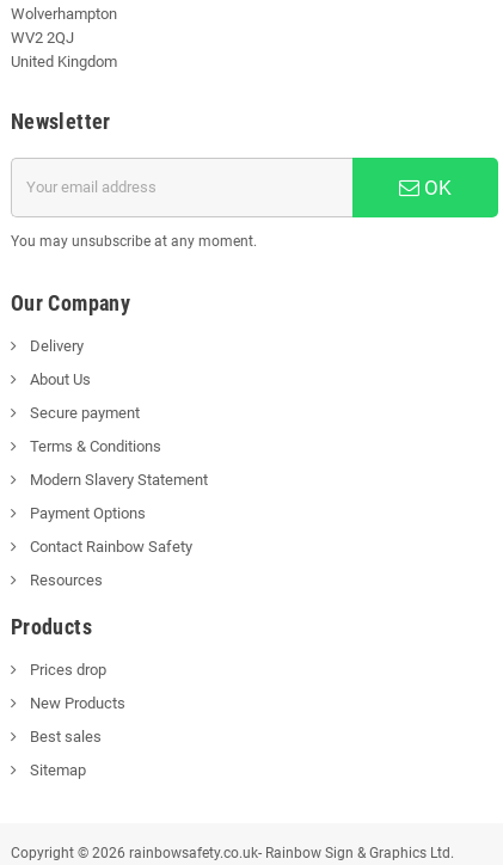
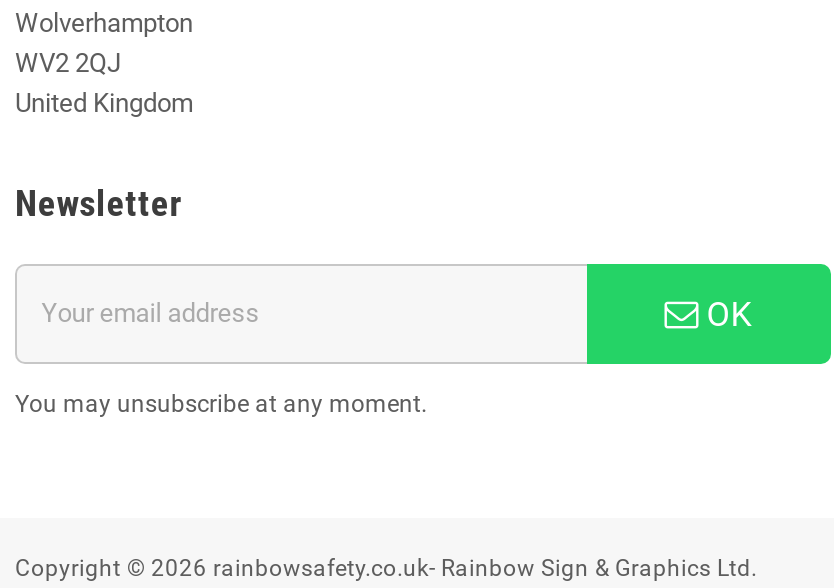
[11,290,208,779] Our Company | Delivery | About Us | Secure payment | Terms & Conditions | Modern Slavery Statement | Payment Options | Contact Rainbow Safety | Resources | Products | Prices drop | New Products | Best sales | Sitemap -> none

